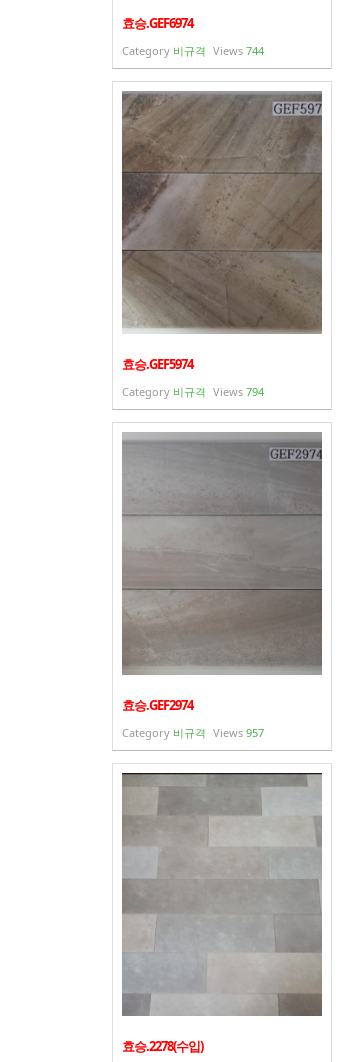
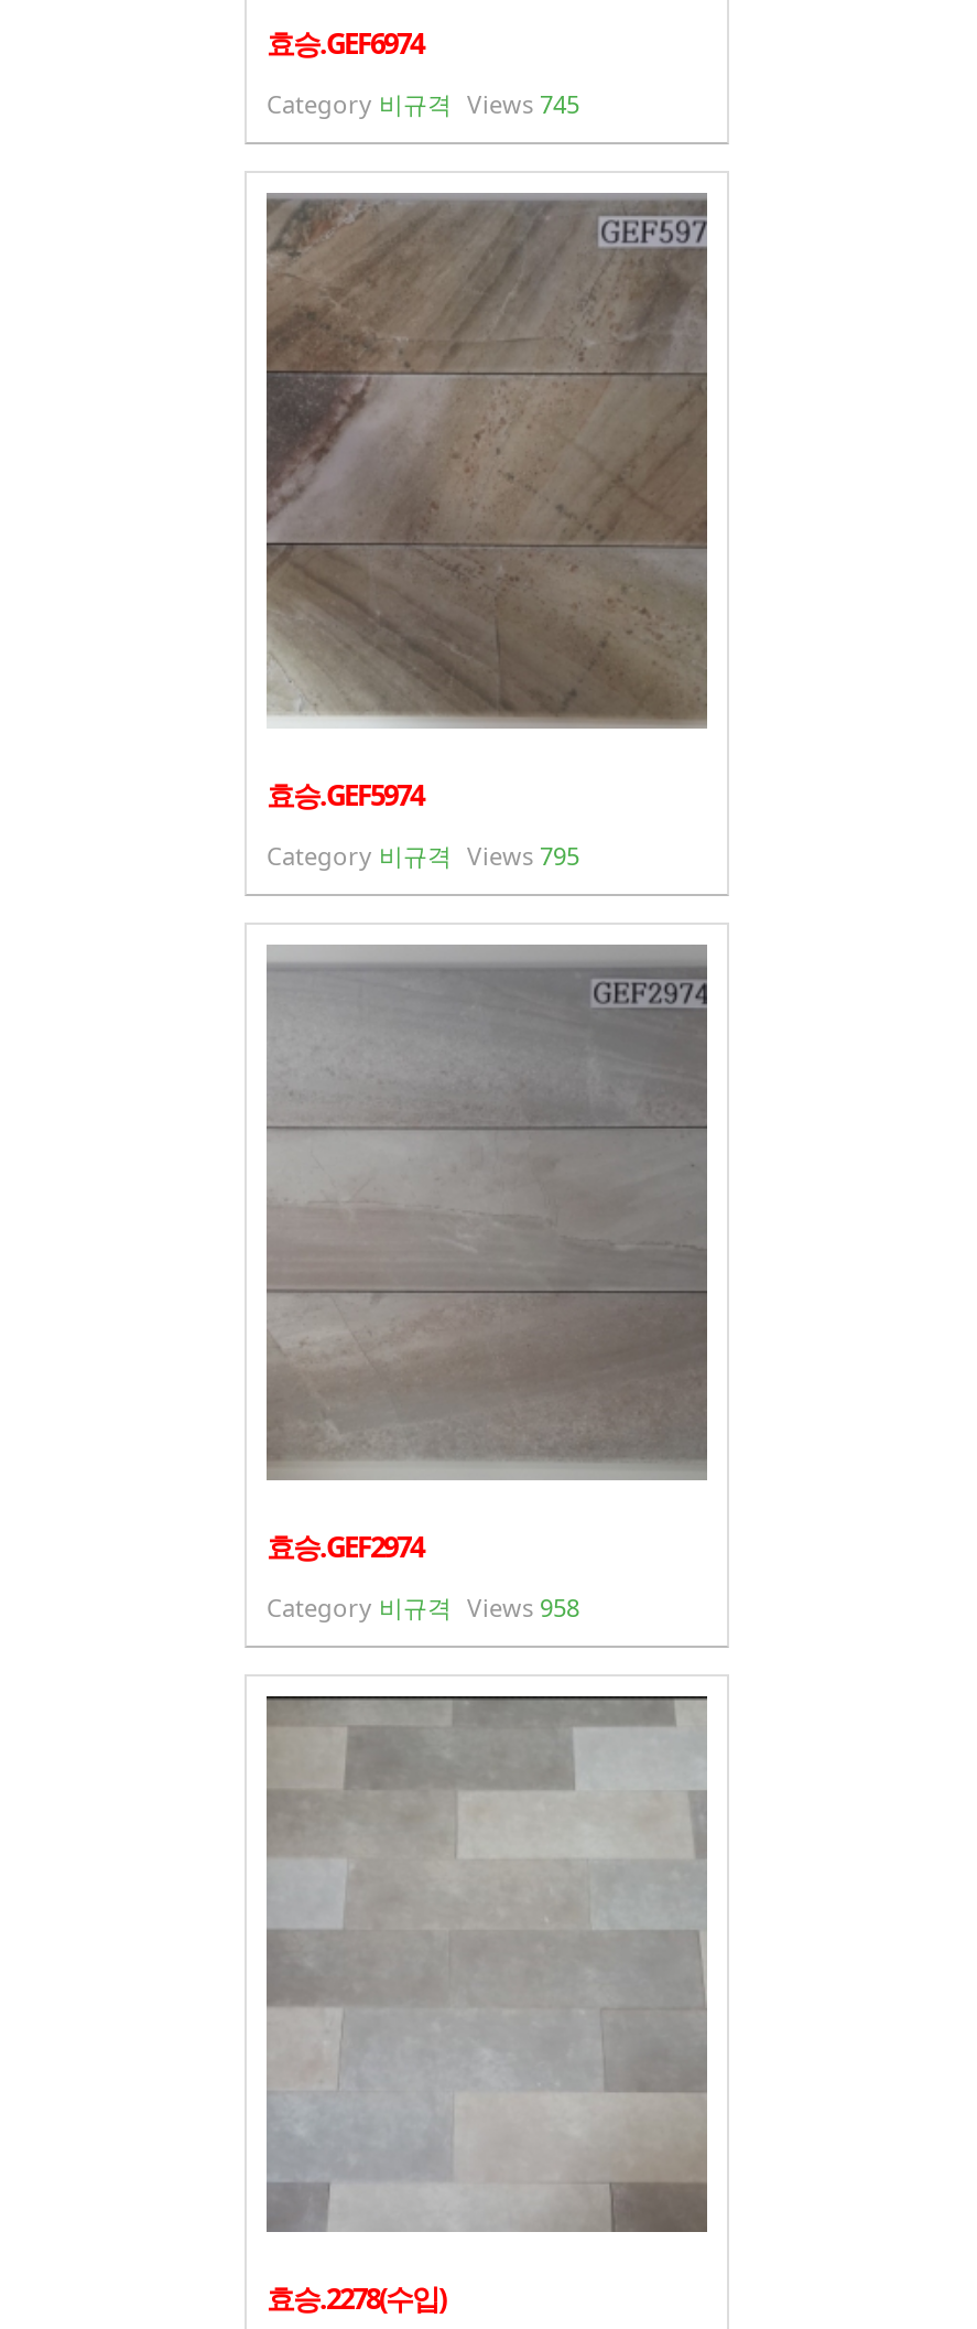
[122,43,264,58] Category 비규격 Views 744 -> [267,87,579,120] Category 비규격 Views 745
[122,384,264,399] Category 비규격 Views 794 -> [267,839,579,872] Category 비규격 Views 795
[122,725,264,740] Category 비규격 Views 957 -> [267,1591,579,1624] Category 비규격 Views 958

